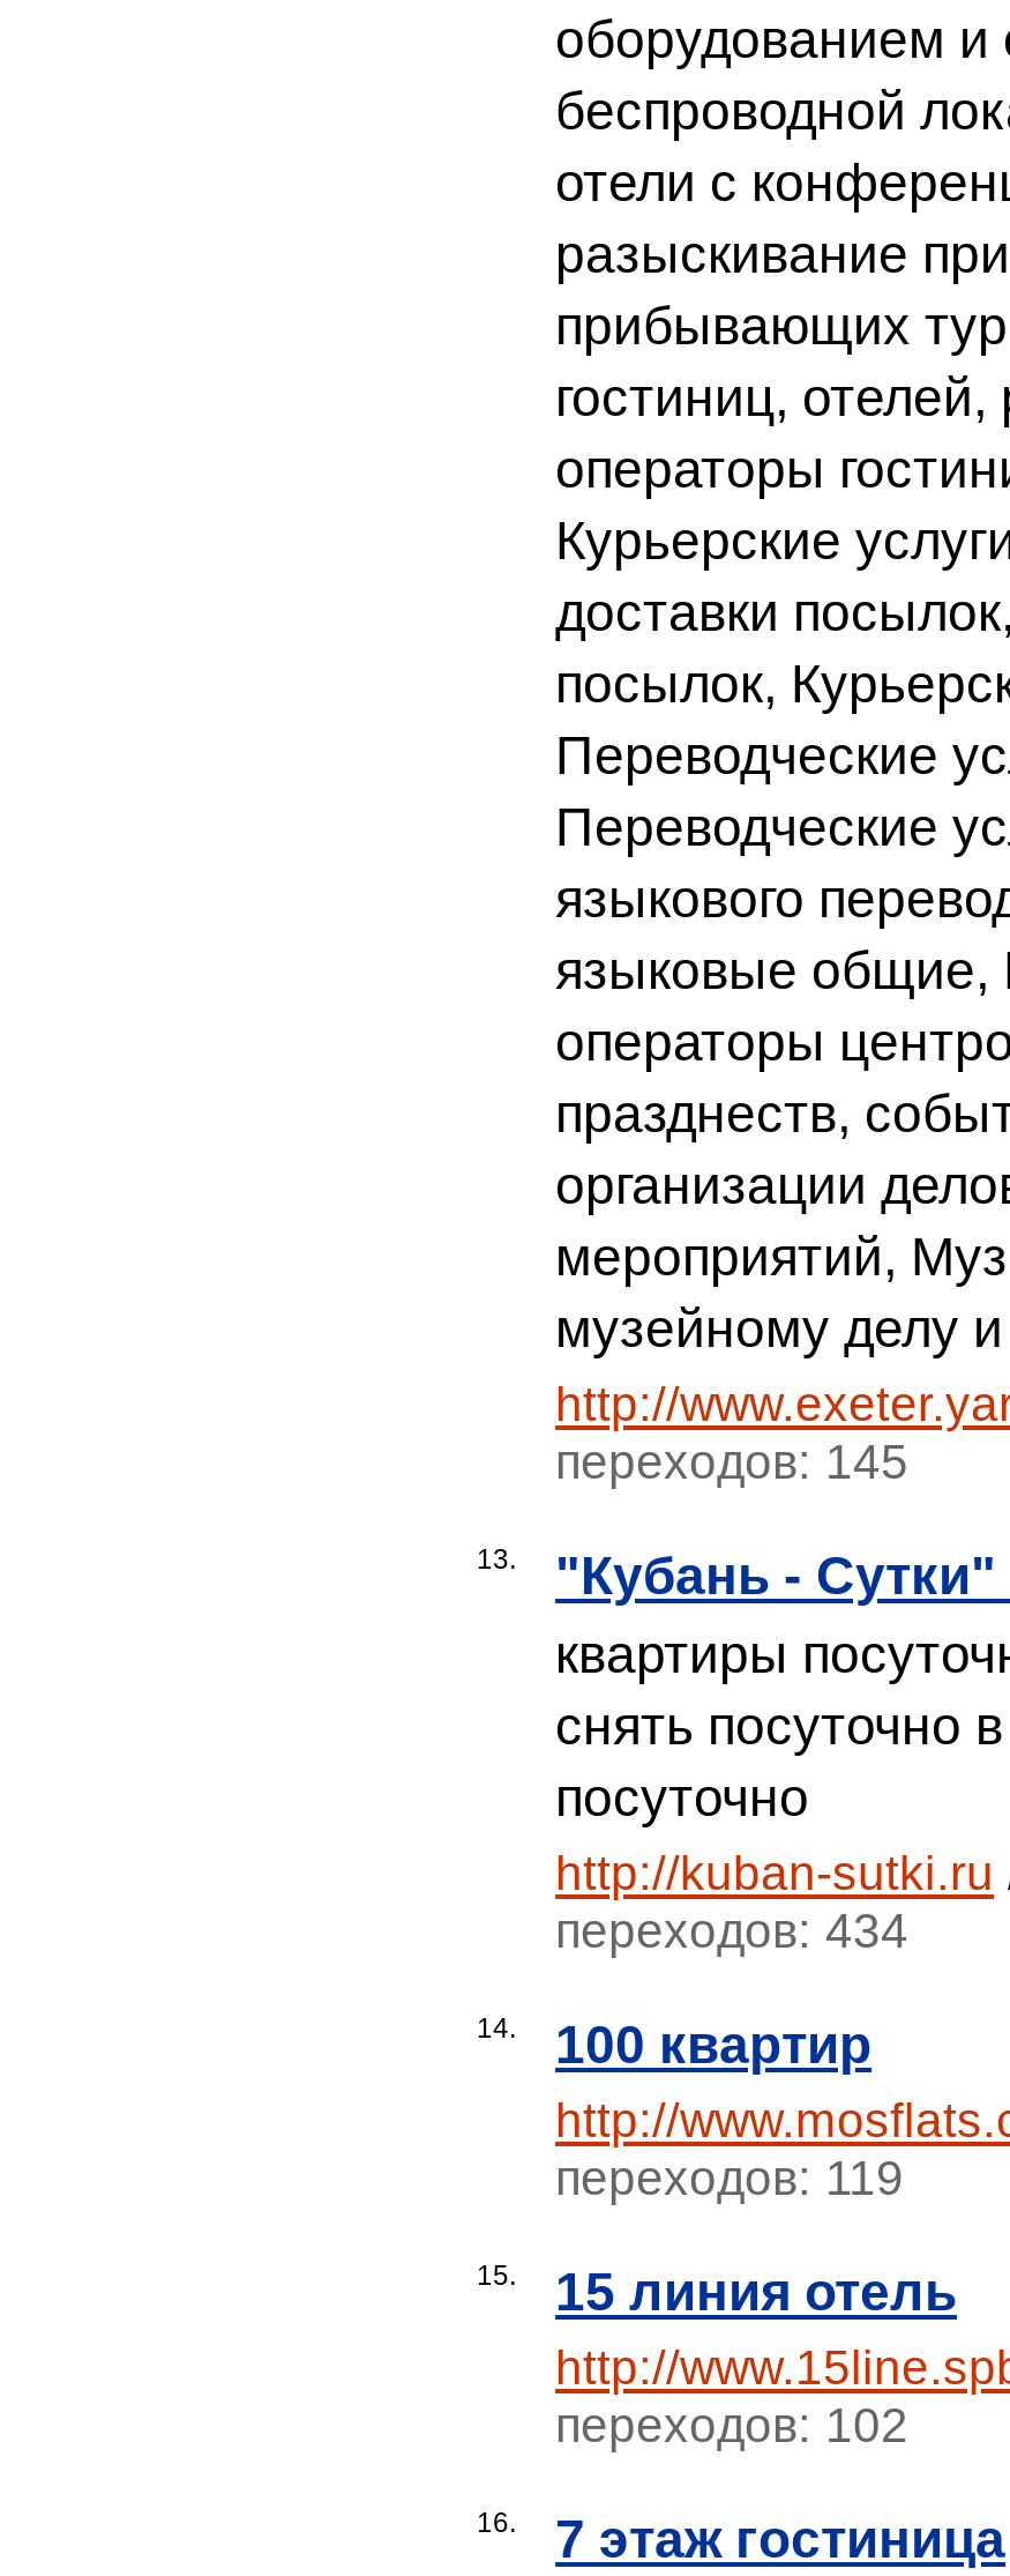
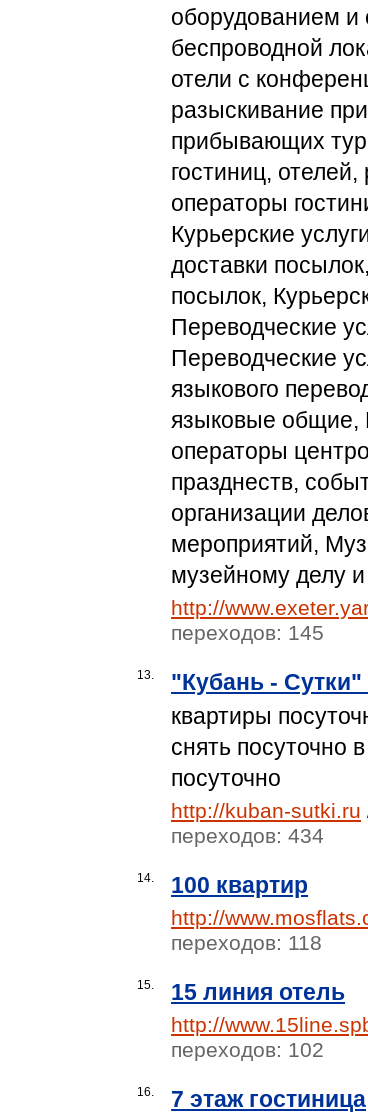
[555,2151,904,2204] переходов: 119 -> [171,931,322,954] переходов: 118

